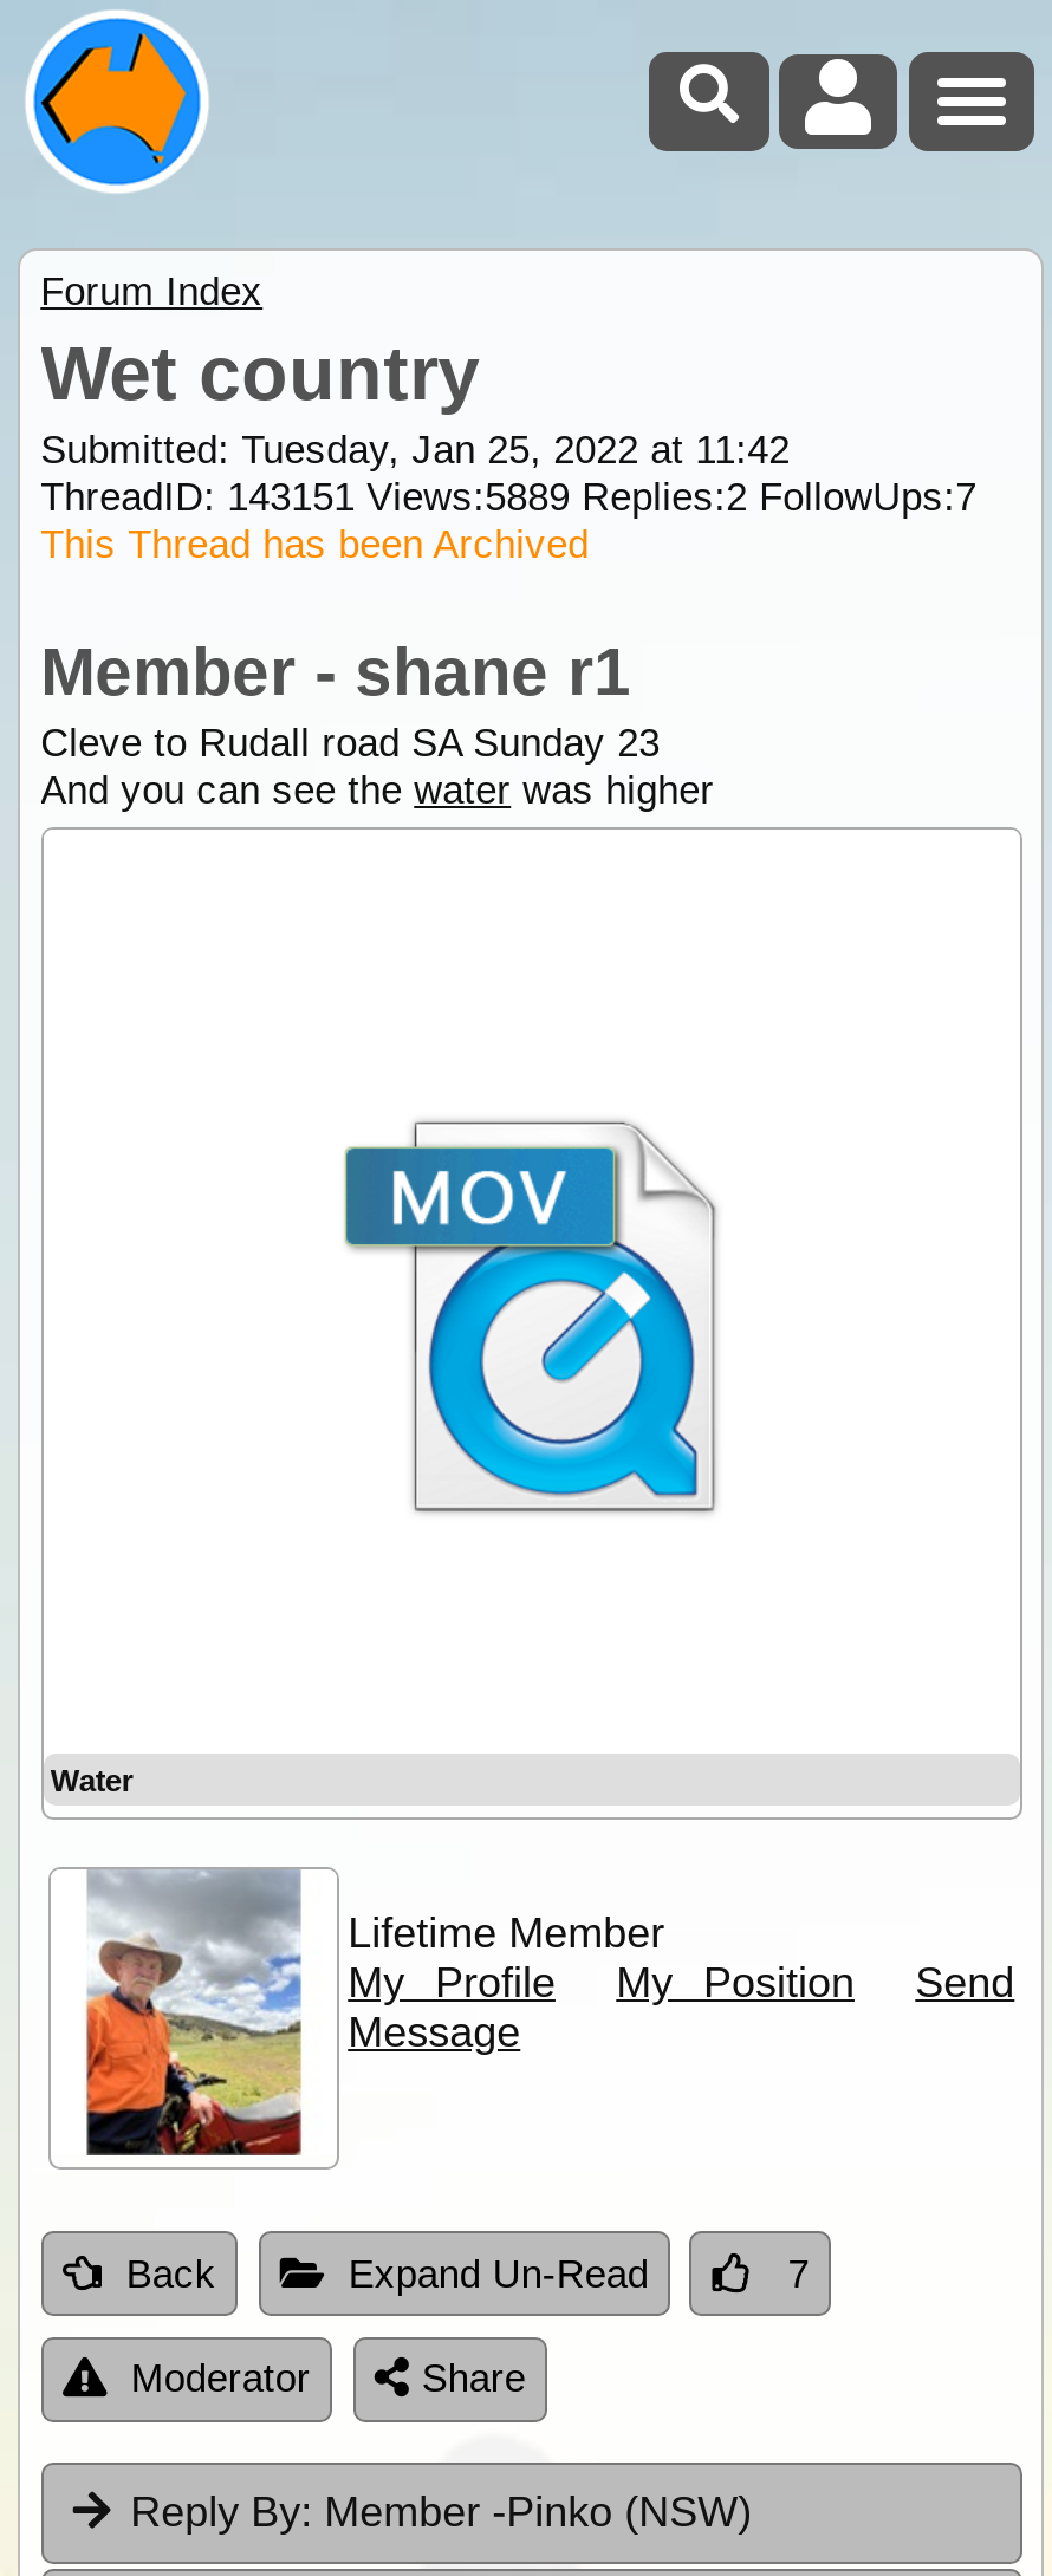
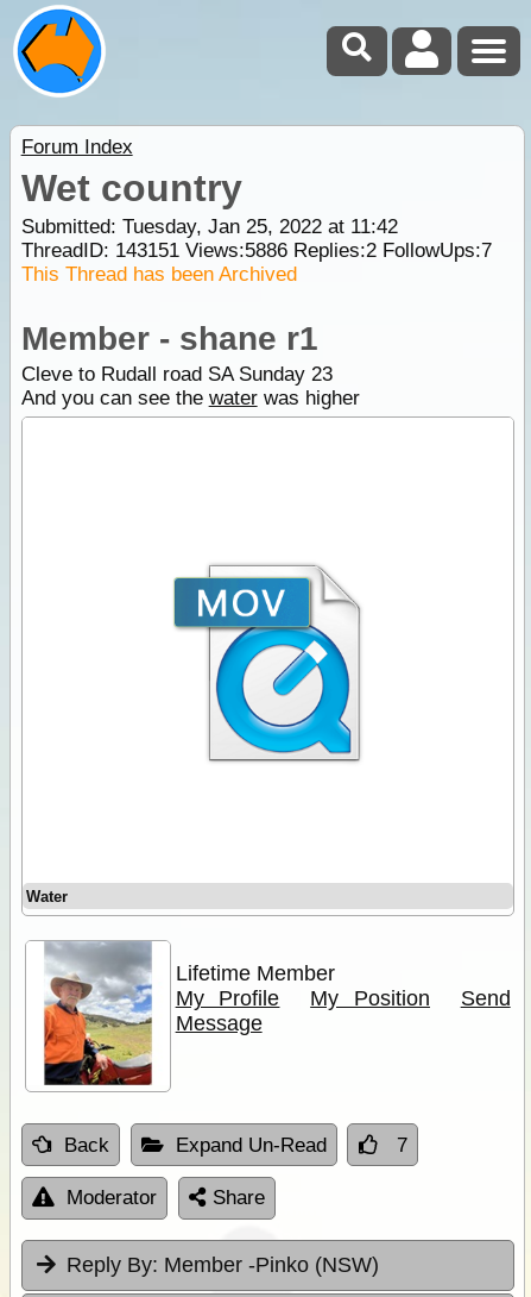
[40,475,977,520] ThreadID: 143151 Views:5889 Replies:2 FollowUps:7 -> [21,239,491,262] ThreadID: 143151 Views:5886 Replies:2 FollowUps:7

